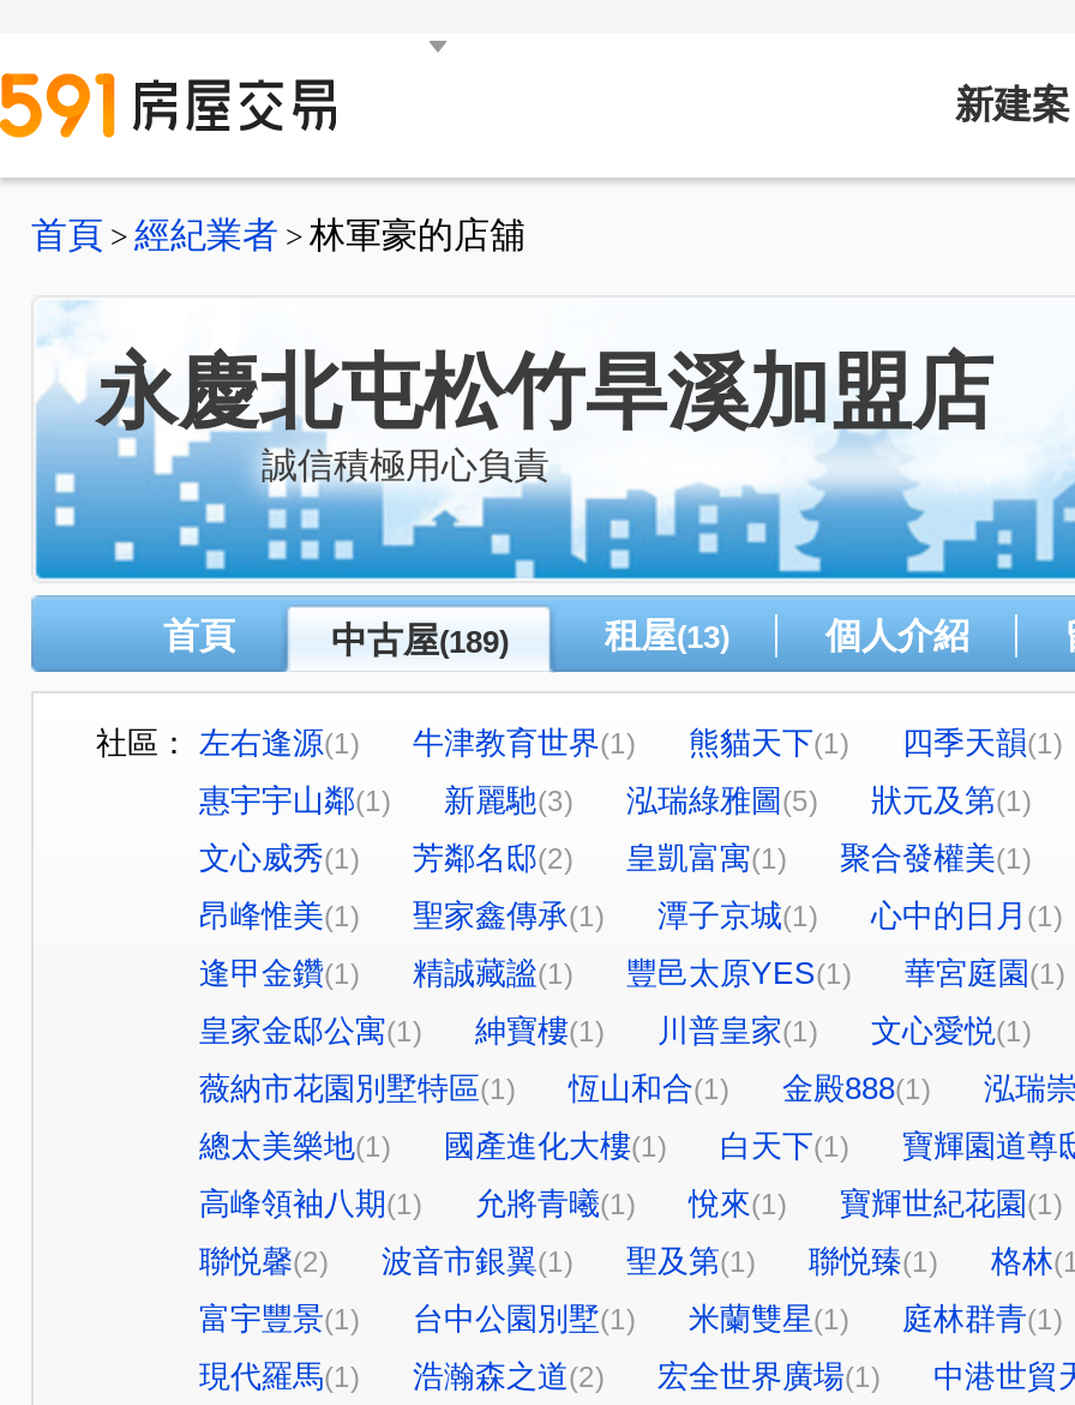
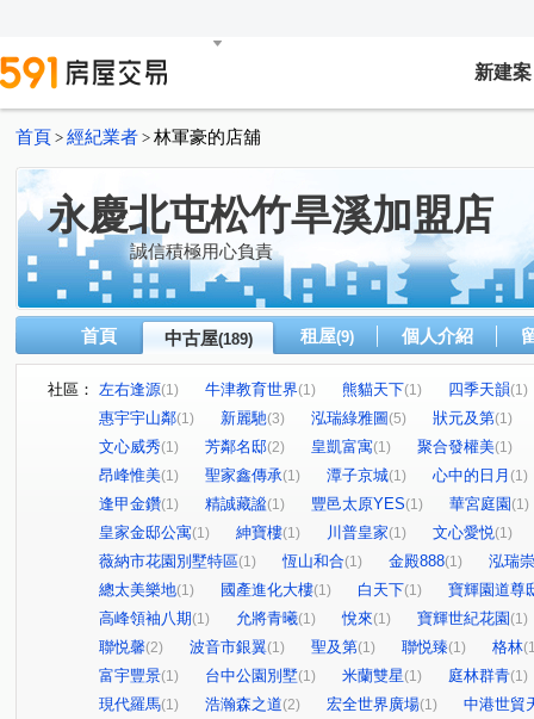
[605,614,729,655] 租屋(13) -> [300,326,354,346] 租屋(9)

